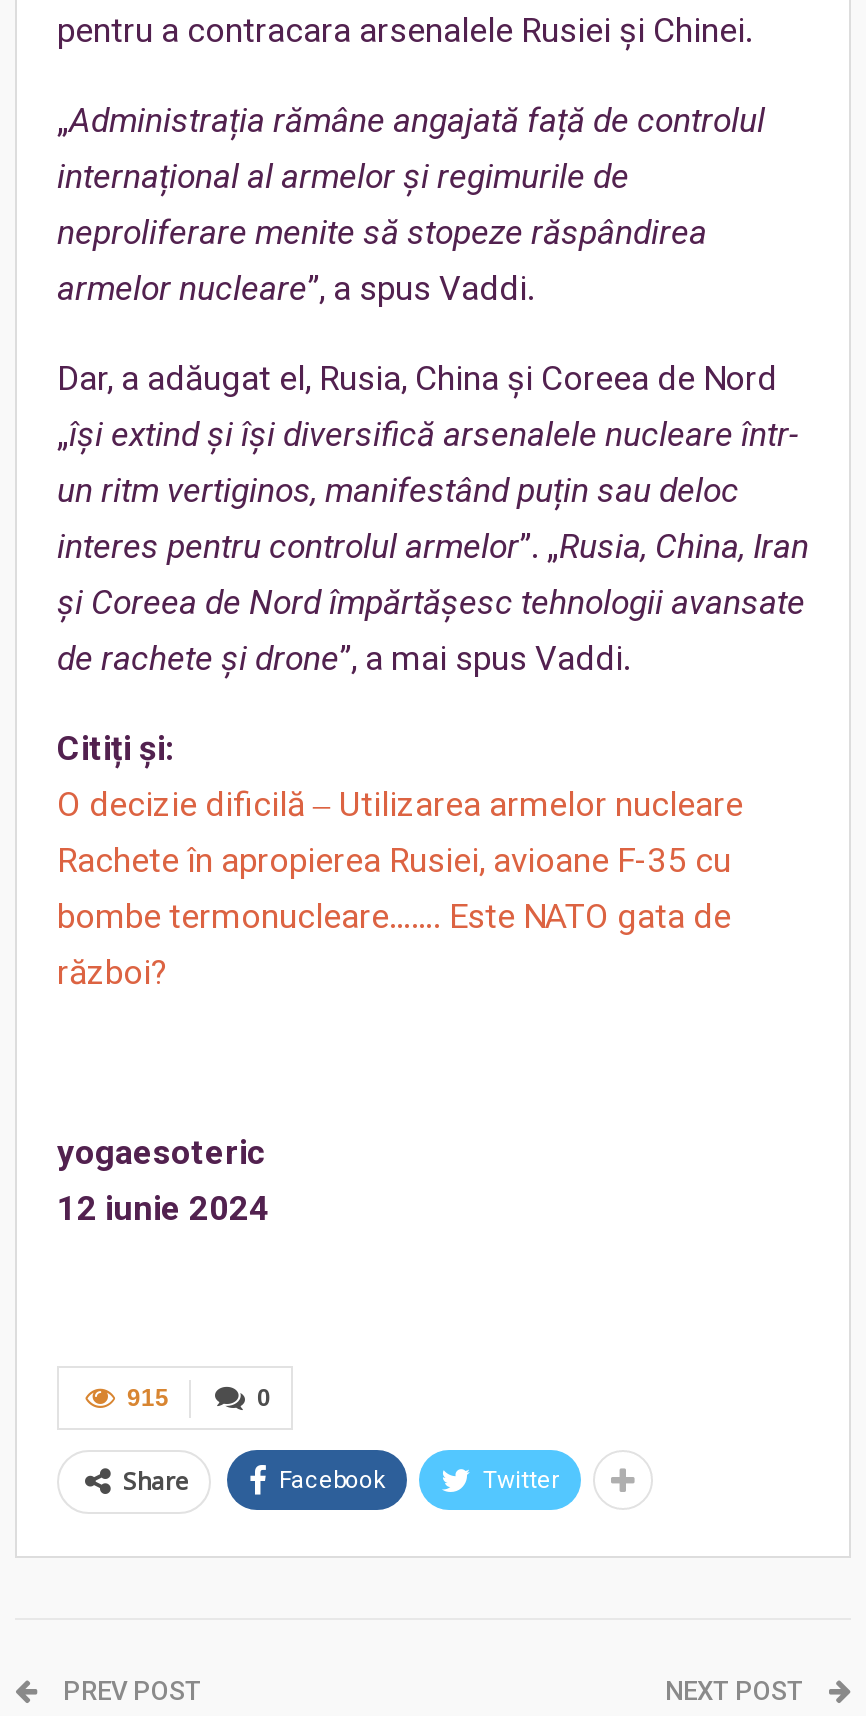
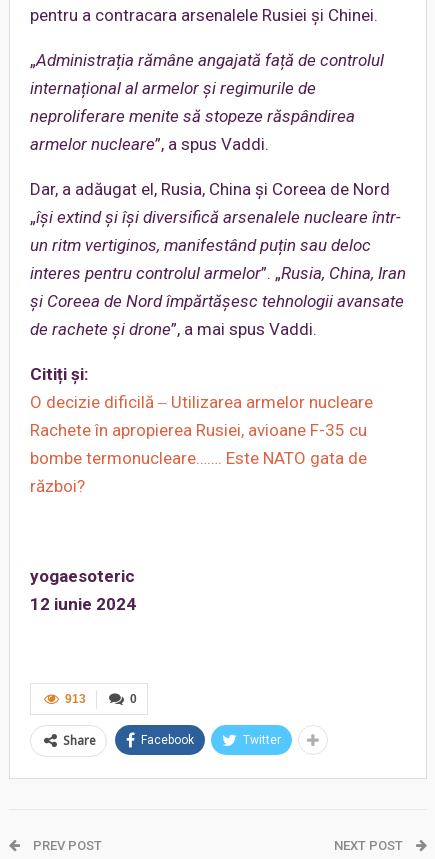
[127,1385,169,1413] 915 -> [65,692,86,706] 913

